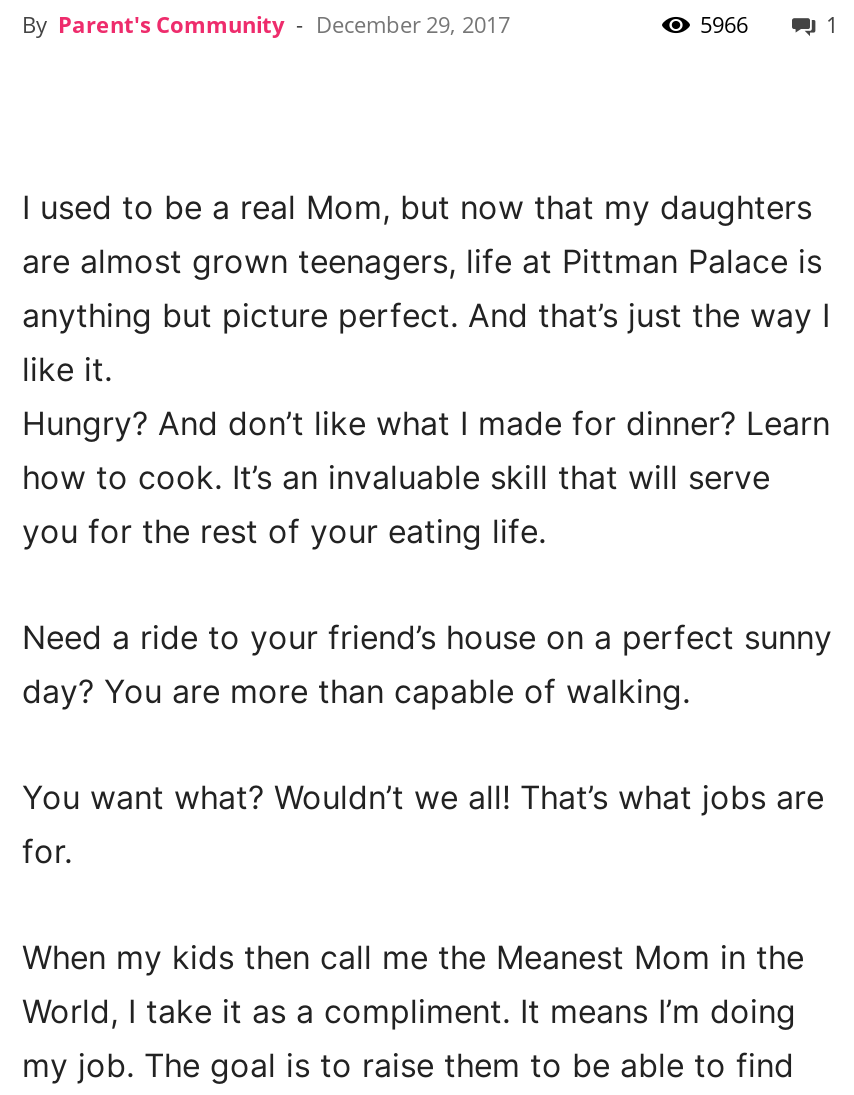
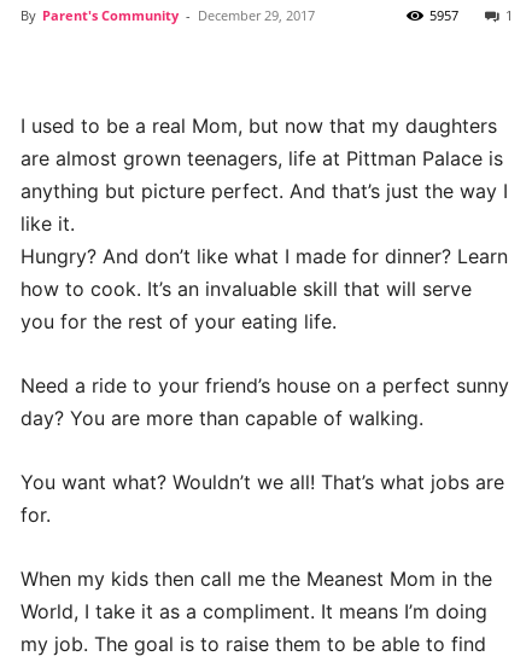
[700,9,748,39] 5966 -> [429,6,458,24] 5957

